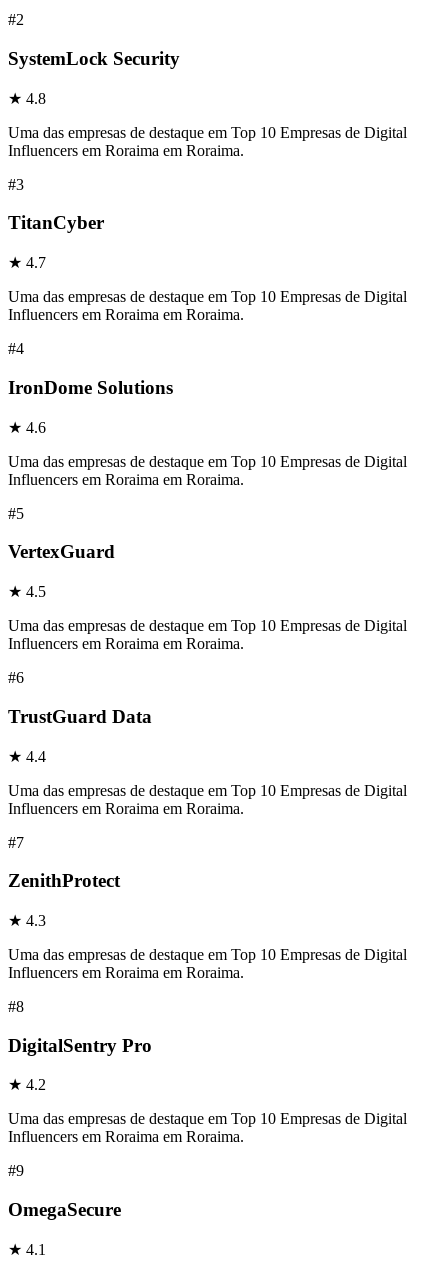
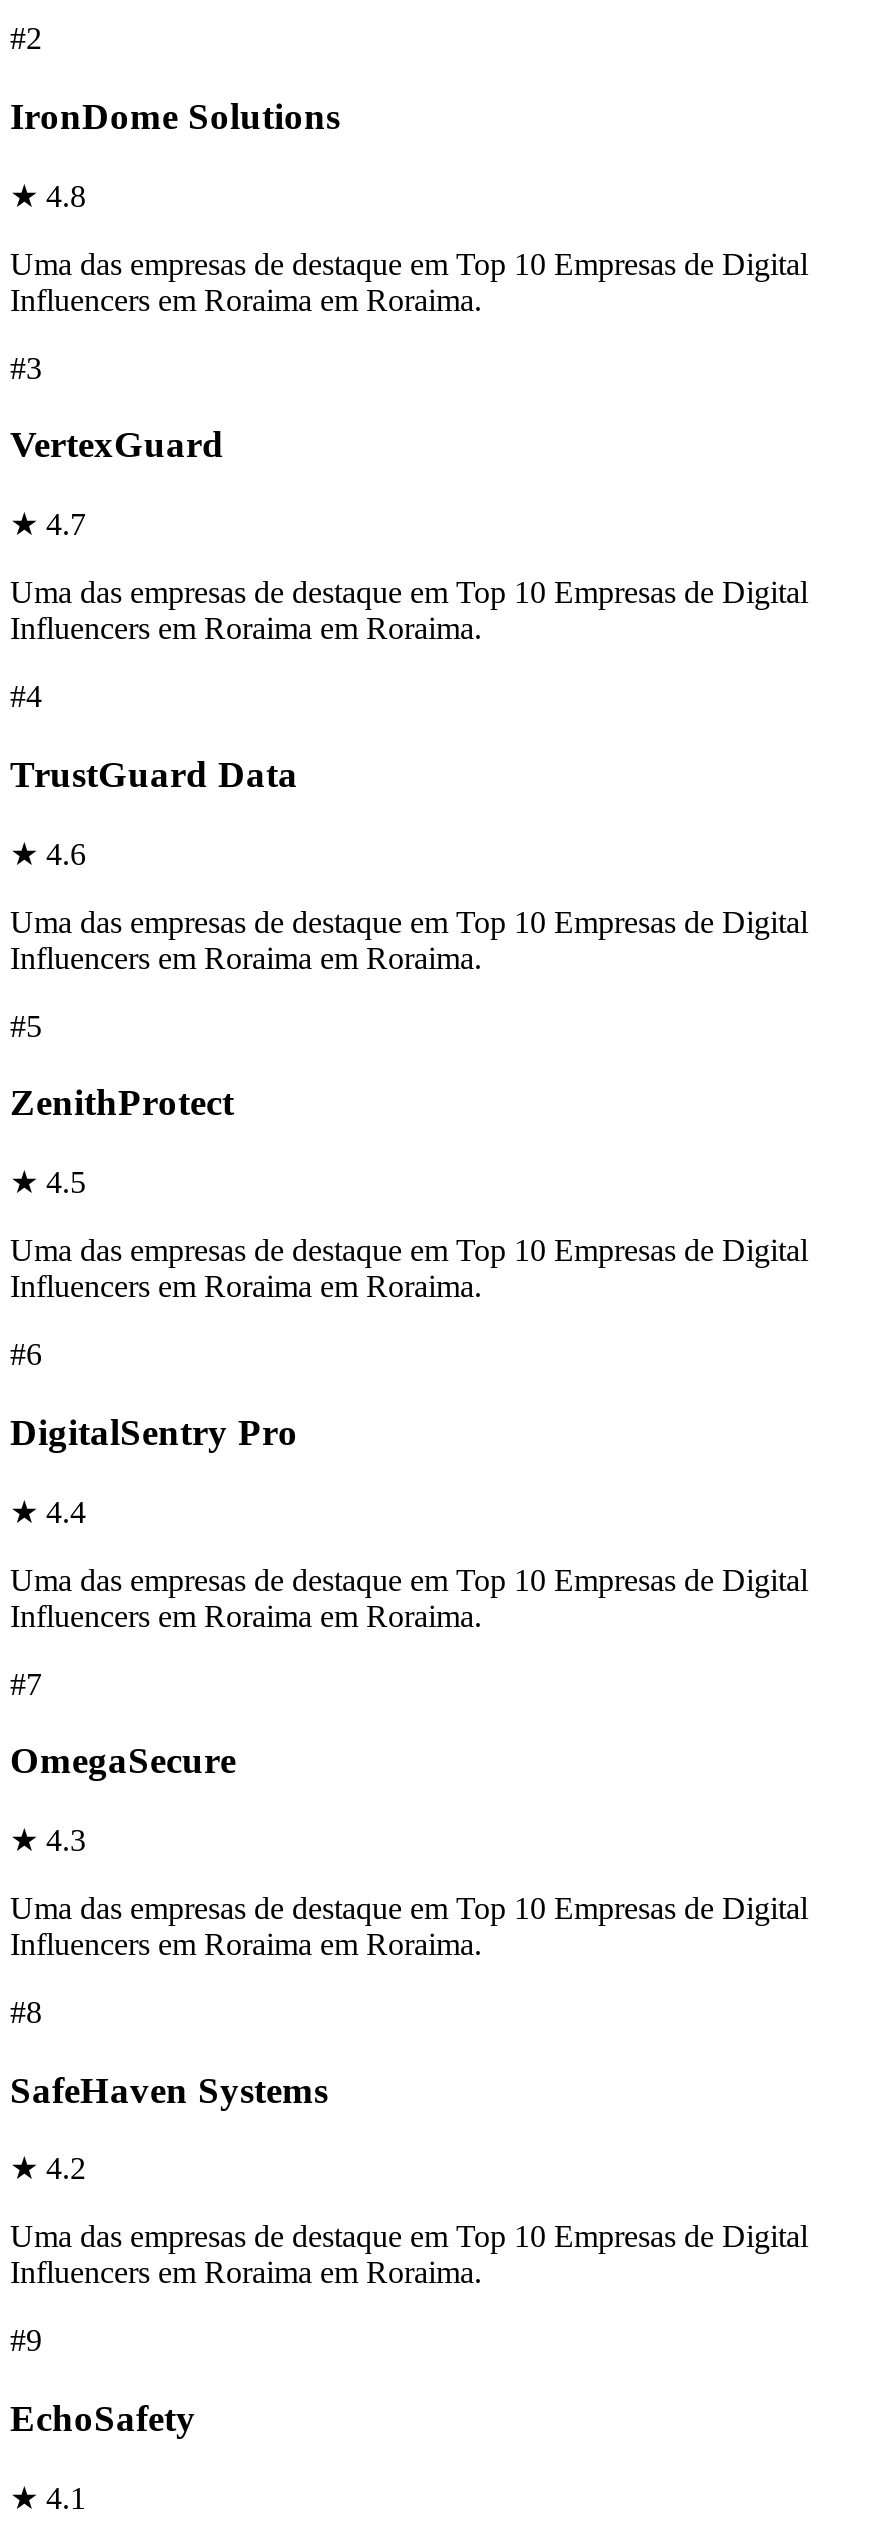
[8,48,180,69] SystemLock Security -> none
[8,212,104,233] TitanCyber -> none
moved [8,377,173,398] -> [10,95,340,137]: IronDome Solutions
moved [8,541,115,562] -> [10,424,224,466]: VertexGuard
moved [8,706,152,727] -> [10,753,298,795]: TrustGuard Data
moved [8,870,120,891] -> [10,1082,234,1124]: ZenithProtect
none -> [10,2068,328,2110] SafeHaven Systems
moved [8,1035,152,1056] -> [10,1411,298,1453]: DigitalSentry Pro
none -> [10,2397,196,2439] EchoSafety
moved [8,1199,121,1220] -> [10,1739,236,1781]: OmegaSecure

